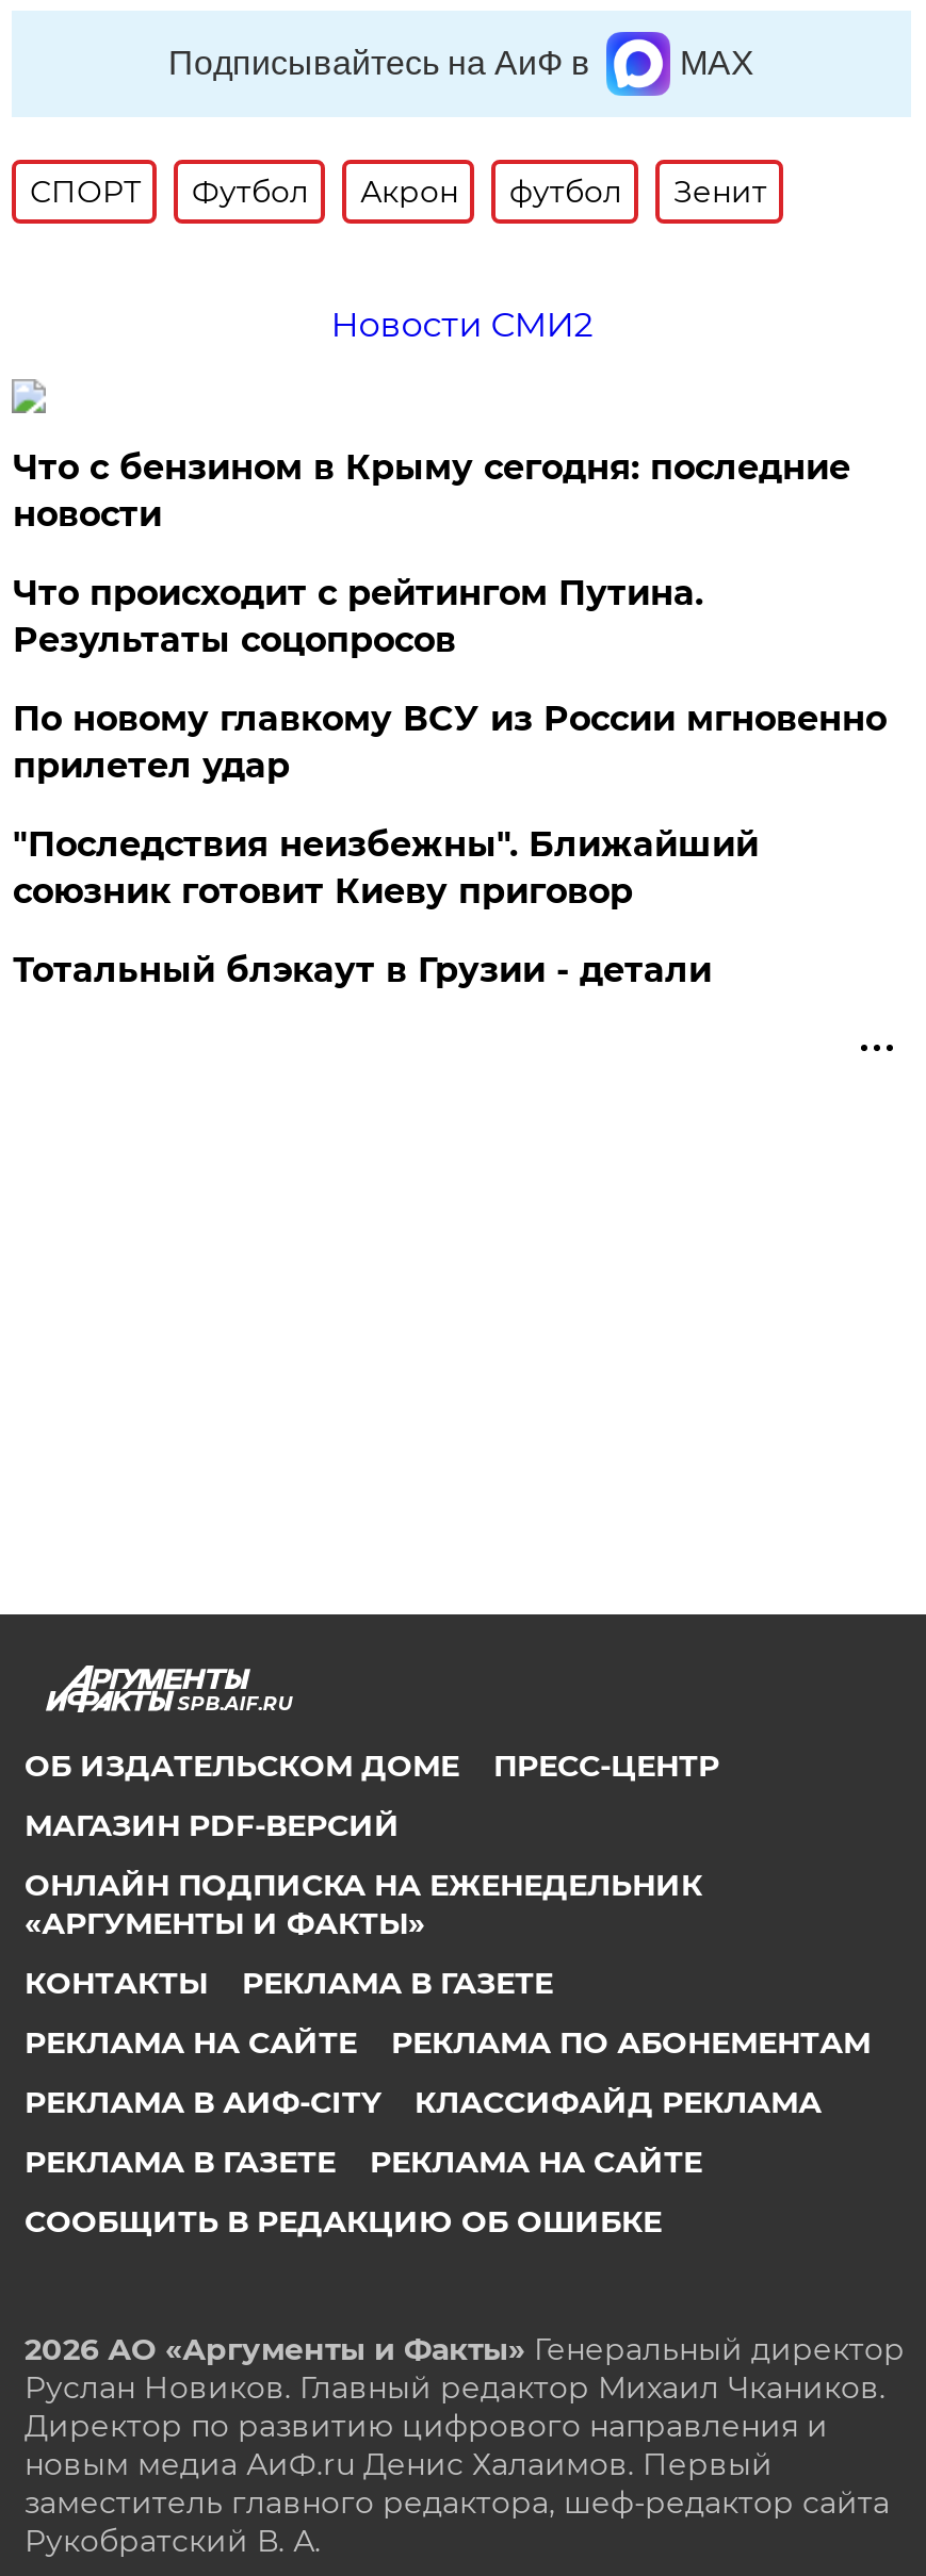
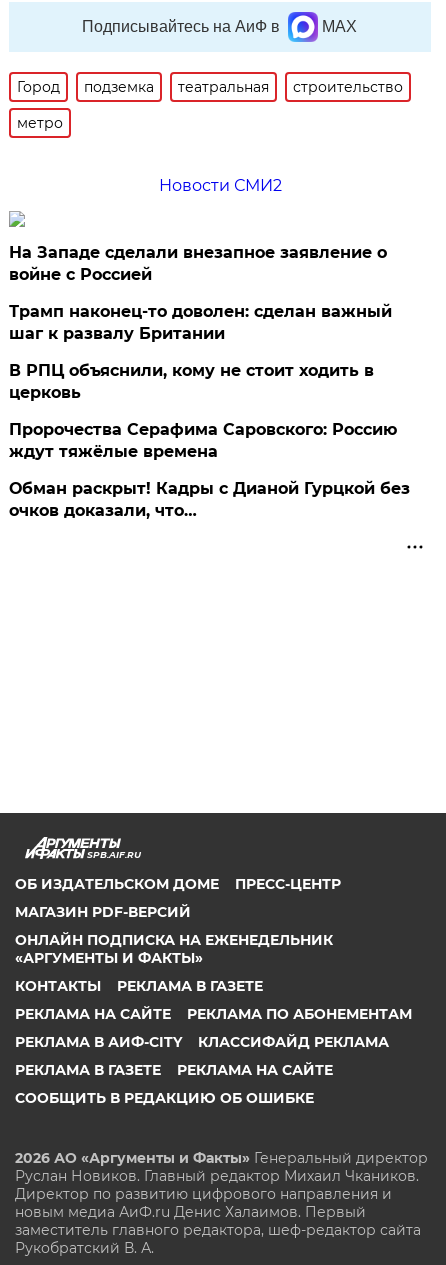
[30,172,767,211] СПОРТ | Футбол | Акрон | футбол | Зенит -> [17,78,403,132] Город | подземка | театральная | строительство | метро
[13,447,850,534] Что с бензином в Крыму сегодня: последние | новости -> [9,243,387,284] На Западе сделали внезапное заявление о | войне с Россией
[13,573,703,660] Что происходит с рейтингом Путина. | Результаты соцопросов -> [9,302,392,343] Трамп наконец-то доволен: сделан важный | шаг к развалу Британии
[13,698,886,786] По новому главкому ВСУ из России мгновенно | прилетел удар -> [9,361,374,402] В РПЦ объяснили, кому не стоит ходить в | церковь
[13,824,758,911] "Последствия неизбежны". Ближайший | союзник готовит Киеву приговор -> [9,420,397,461] Пророчества Серафима Саровского: Россию | ждут тяжёлые времена
[13,950,712,990] Тотальный блэкаут в Грузии - детали -> [9,479,410,520] Обман раскрыт! Кадры с Дианой Гурцкой без | очков доказали, что…

